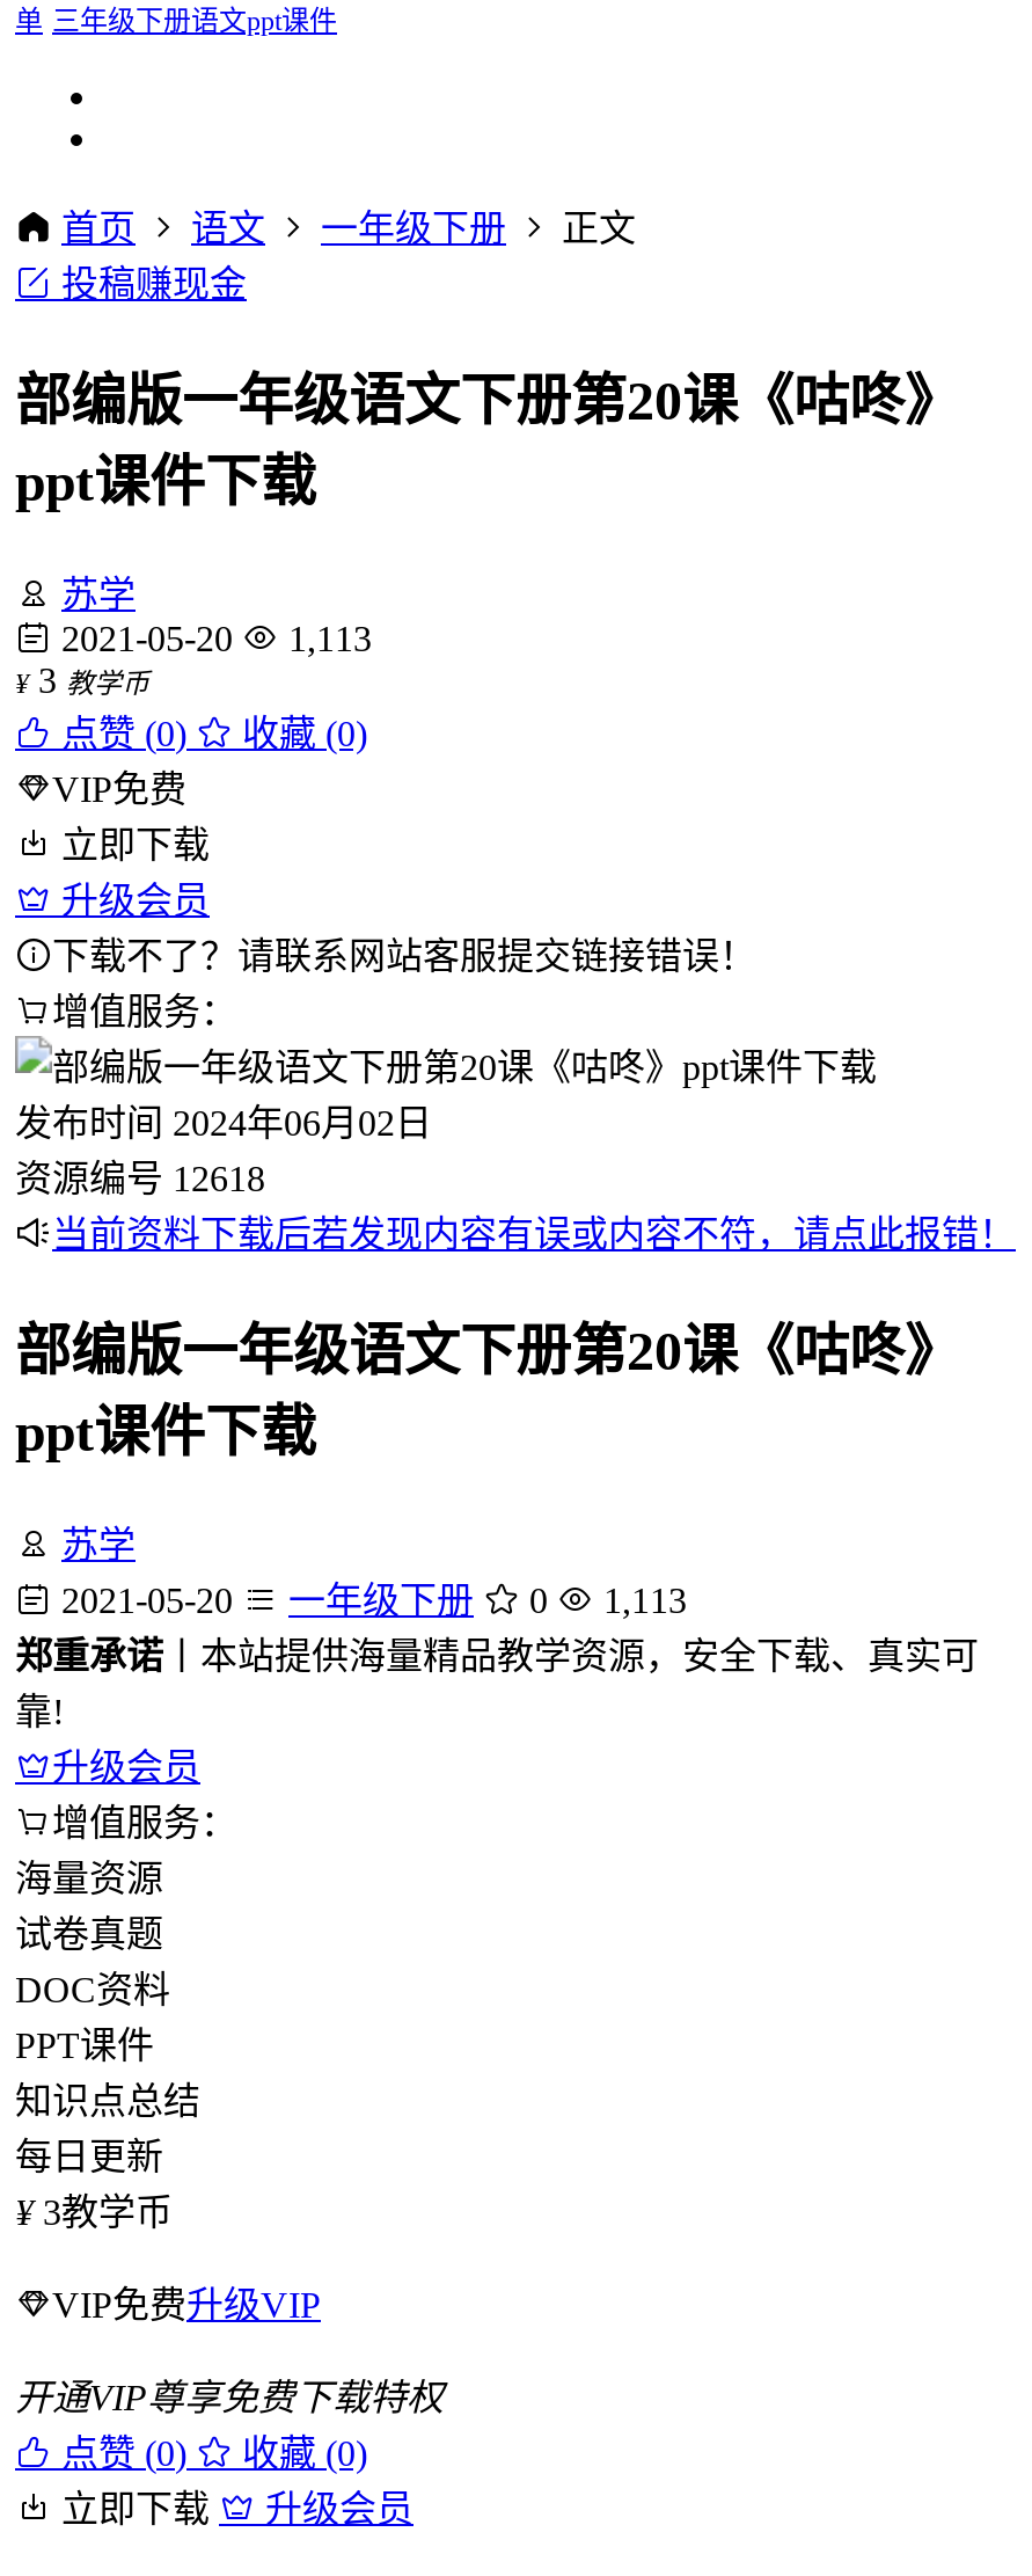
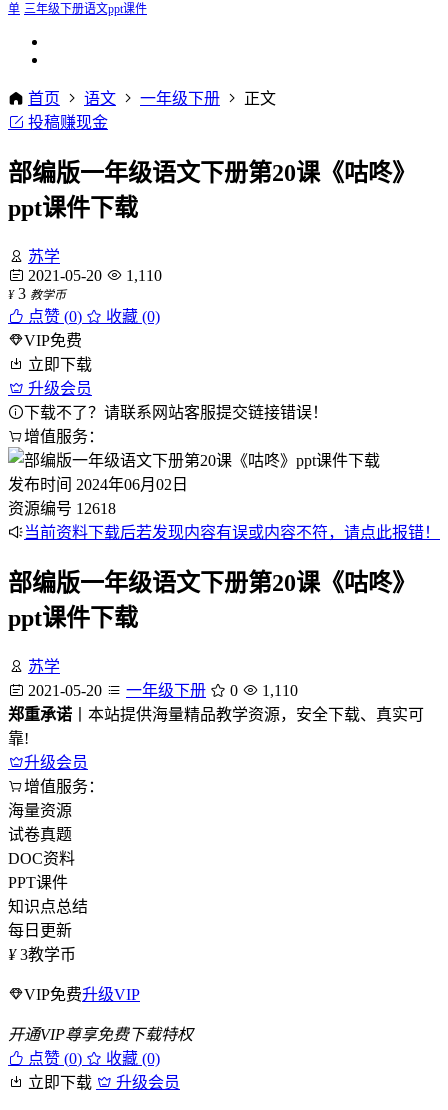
[52,619,372,659] 2021-05-20 1,113 -> [24,267,162,284] 2021-05-20 1,110
[52,1581,687,1620] 2021-05-20 一年级下册 0 1,113 -> [24,682,298,699] 2021-05-20 一年级下册 0 1,110

